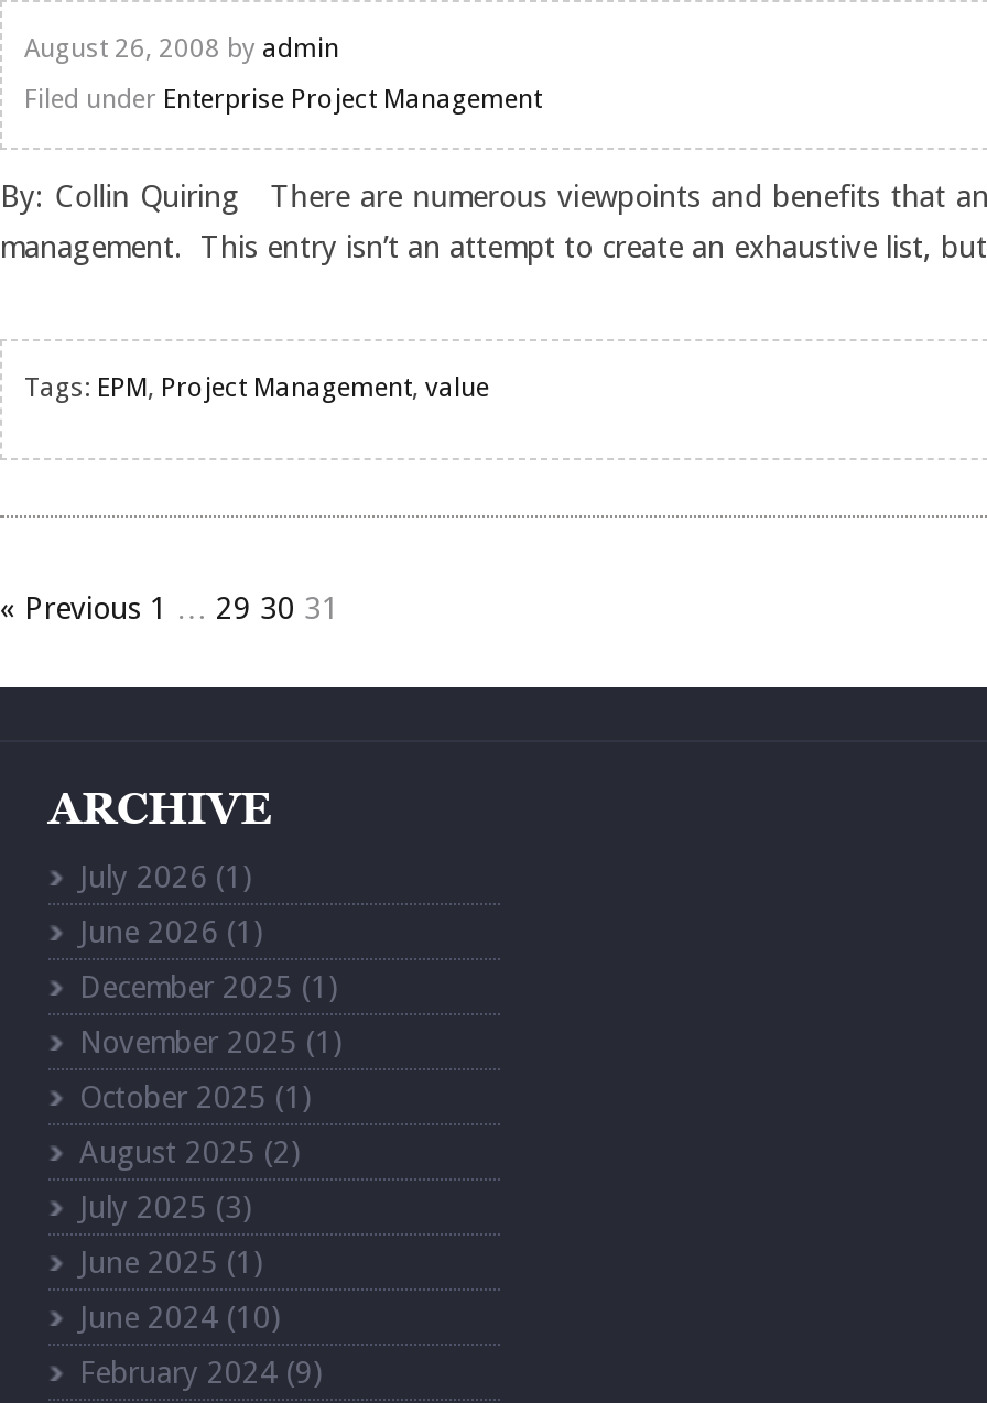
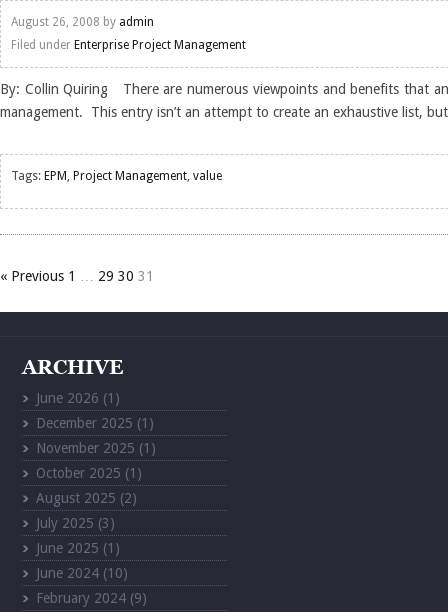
[79,859,253,894] July 2026 (1) -> none

